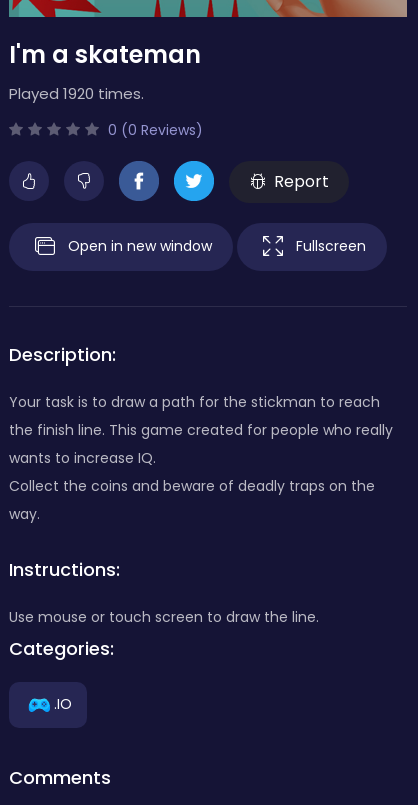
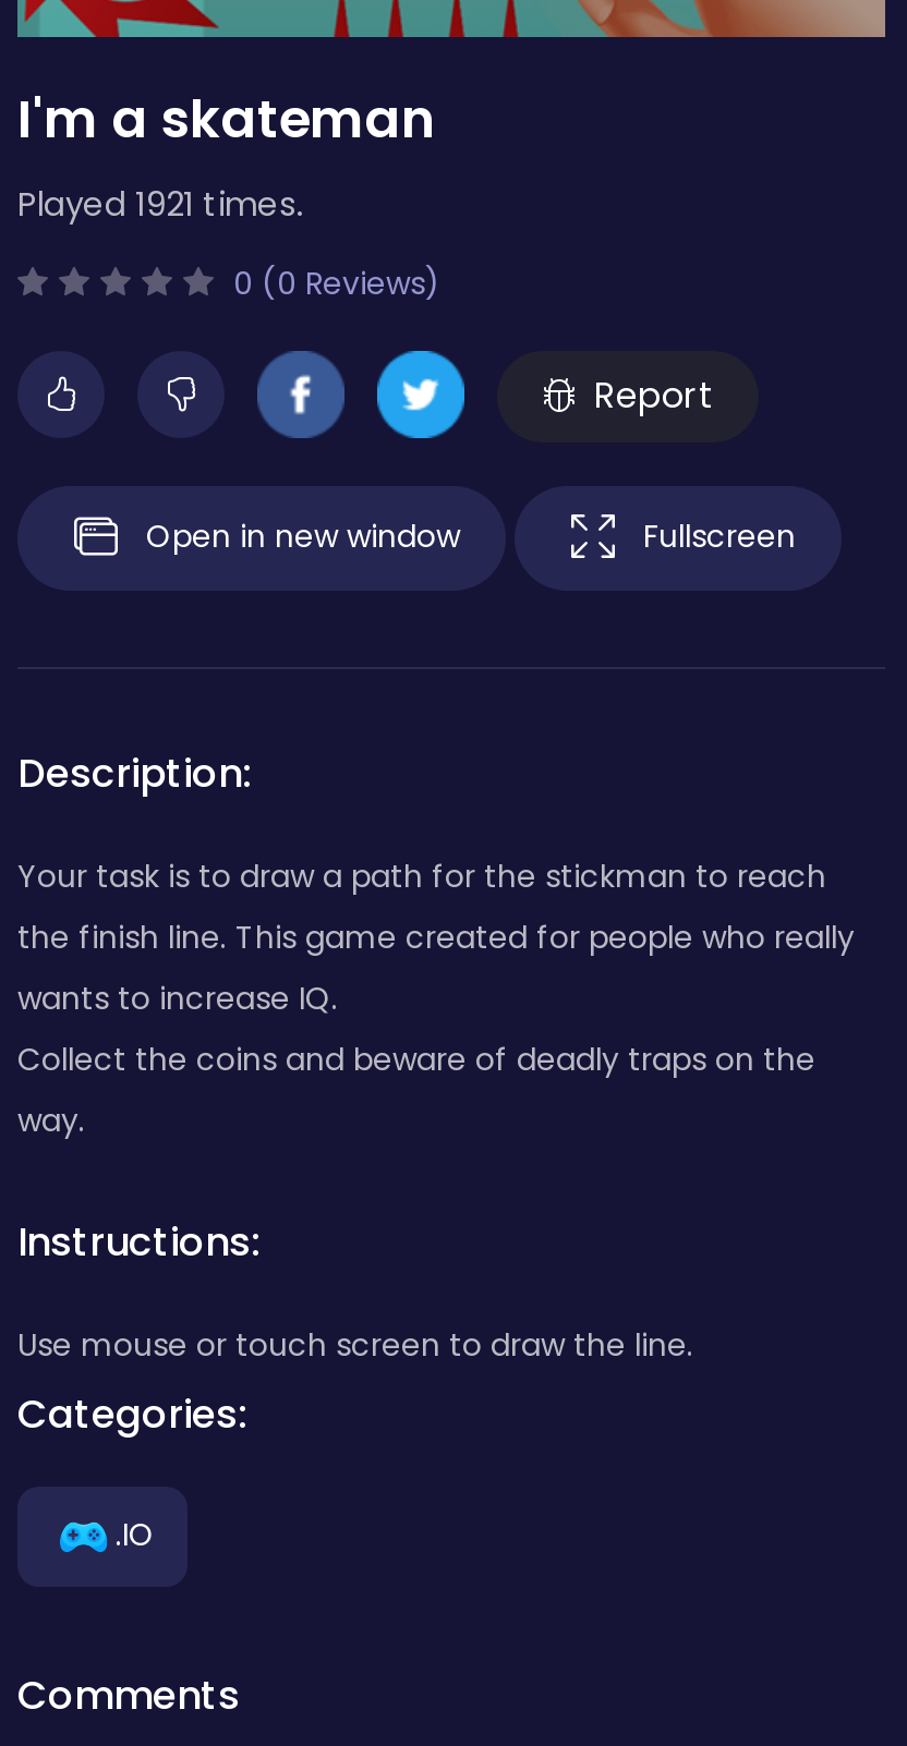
[9,82,144,103] Played 1920 times. -> [17,180,303,226] Played 1921 times.

